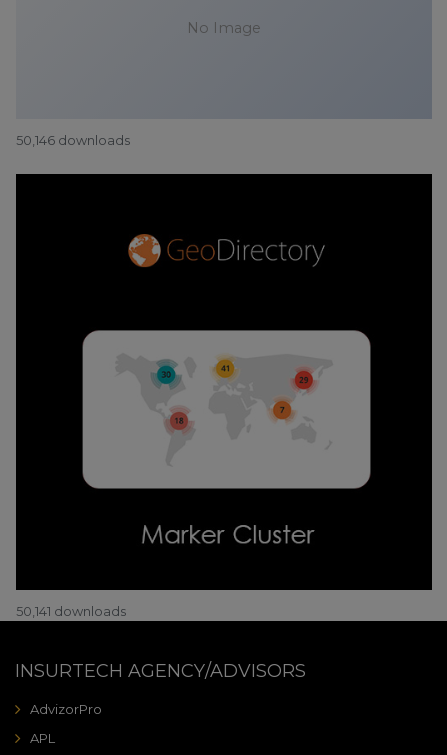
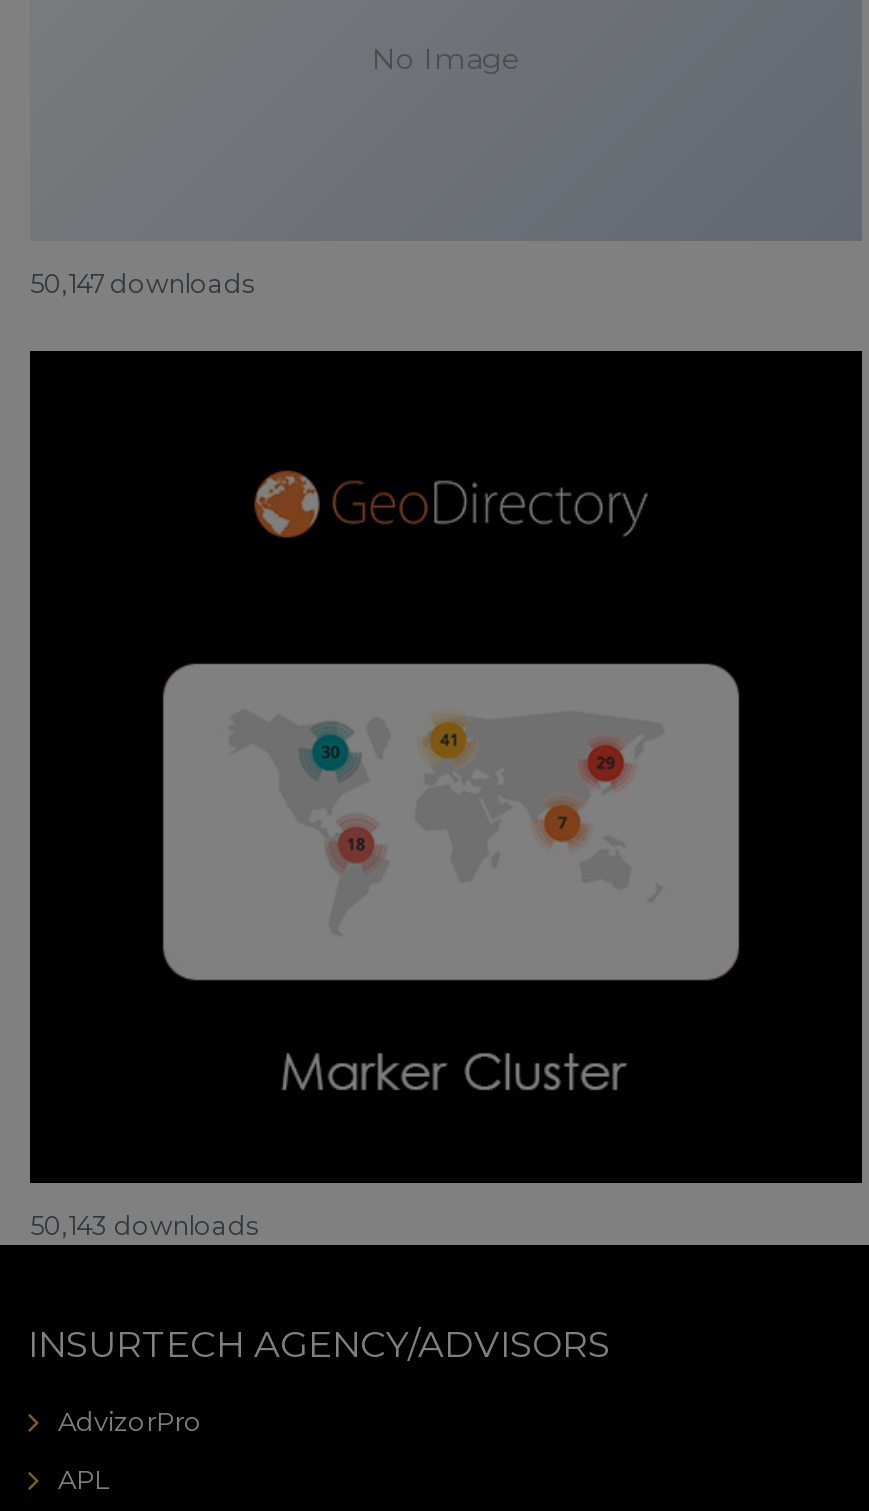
[16,133,130,148] 50,146 downloads -> [30,268,254,298] 50,147 downloads
[16,604,126,619] 50,141 downloads -> [30,1210,258,1240] 50,143 downloads

